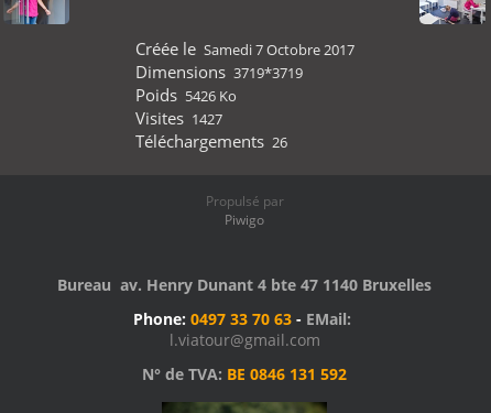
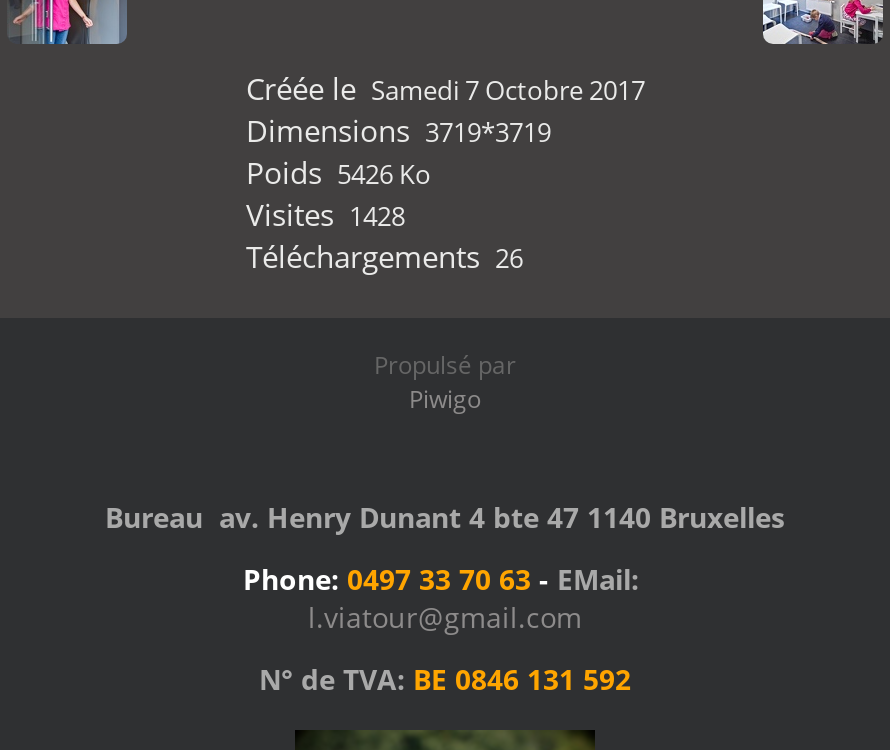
[135,107,222,129] Visites 1427 -> [246,194,405,234] Visites 1428

